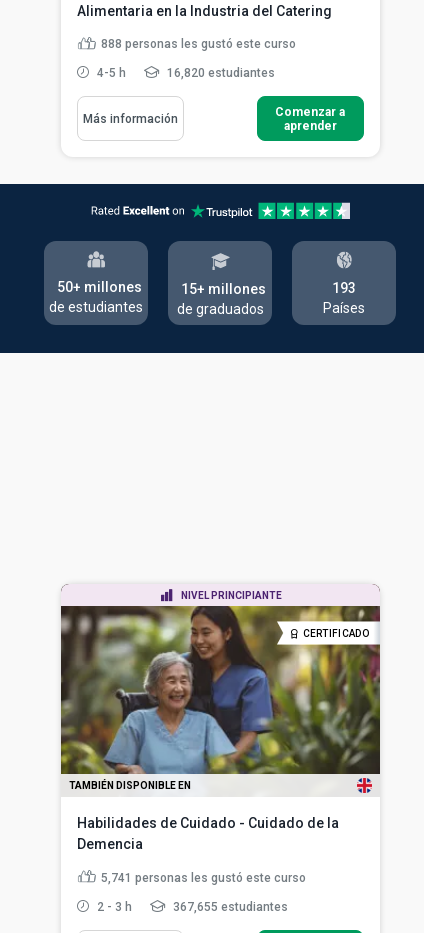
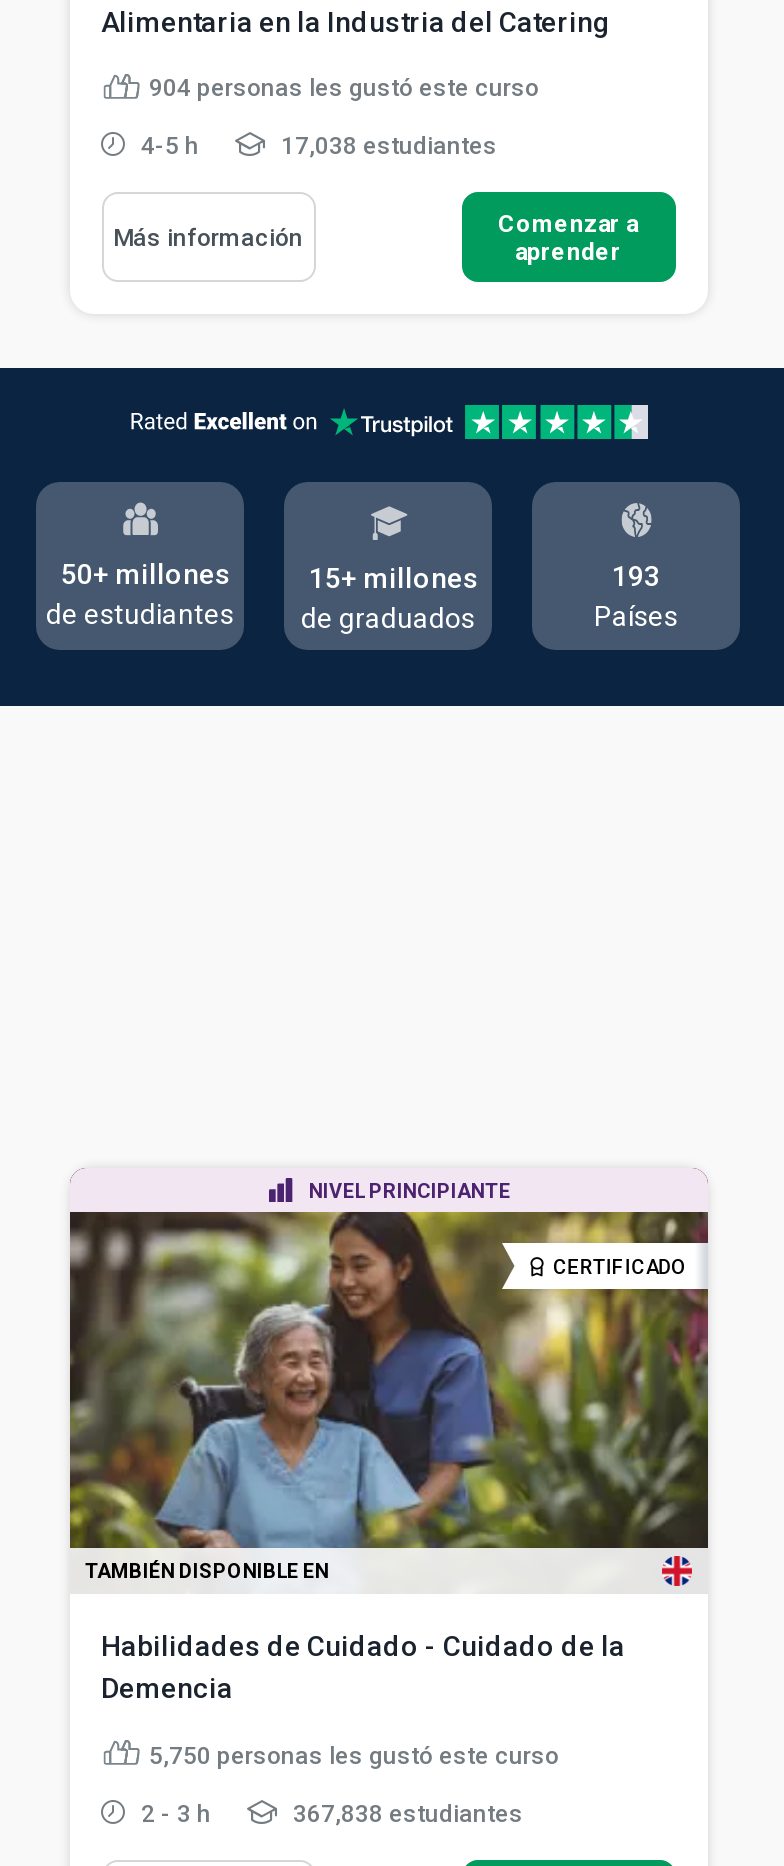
[100,37,295,51] 888 personas les gustó este curso -> [149,74,539,102] 904 personas les gustó este curso
[163,66,274,80] 16,820 estudiantes -> [275,132,497,160] 17,038 estudiantes
[100,871,305,885] 5,741 personas les gustó este curso -> [149,1742,559,1770] 5,750 personas les gustó este curso
[169,899,287,913] 367,655 estudiantes -> [287,1799,523,1827] 367,838 estudiantes

